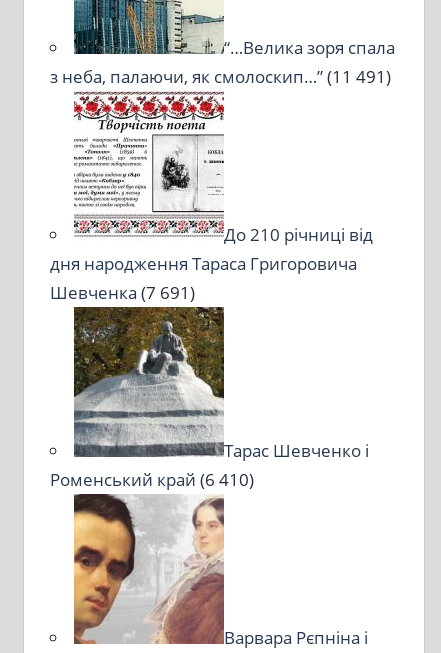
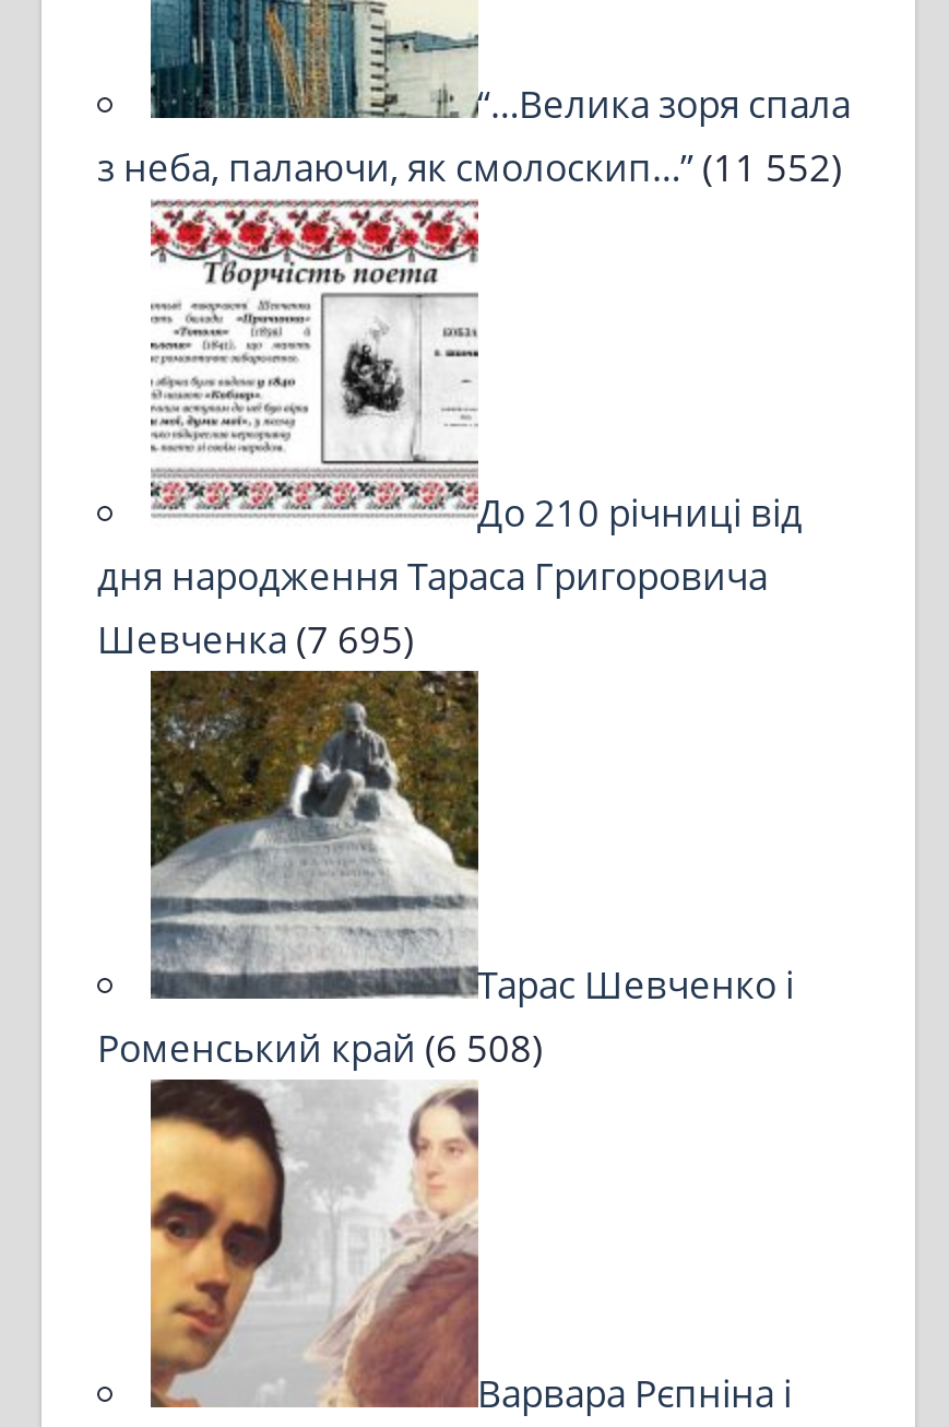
[49,65,390,88] з неба, палаючи, як смолоскип…” (11 491) -> [97,142,842,192] з неба, палаючи, як смолоскип…” (11 552)
[49,281,194,304] Шевченка (7 691) -> [97,614,414,664] Шевченка (7 695)
[49,468,253,491] Роменський край (6 410) -> [97,1023,543,1073] Роменський край (6 508)

